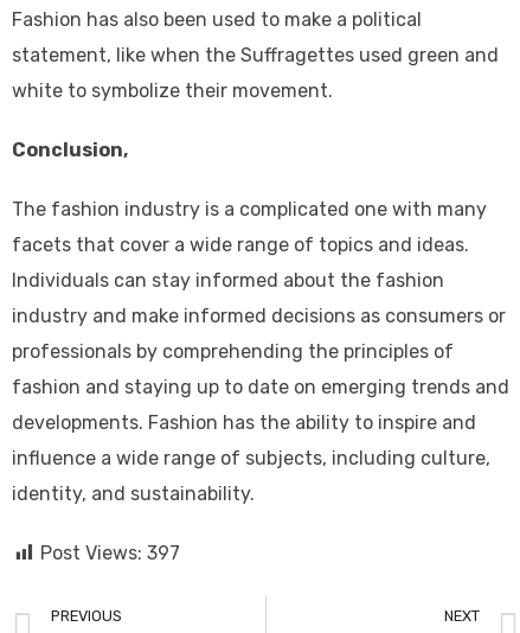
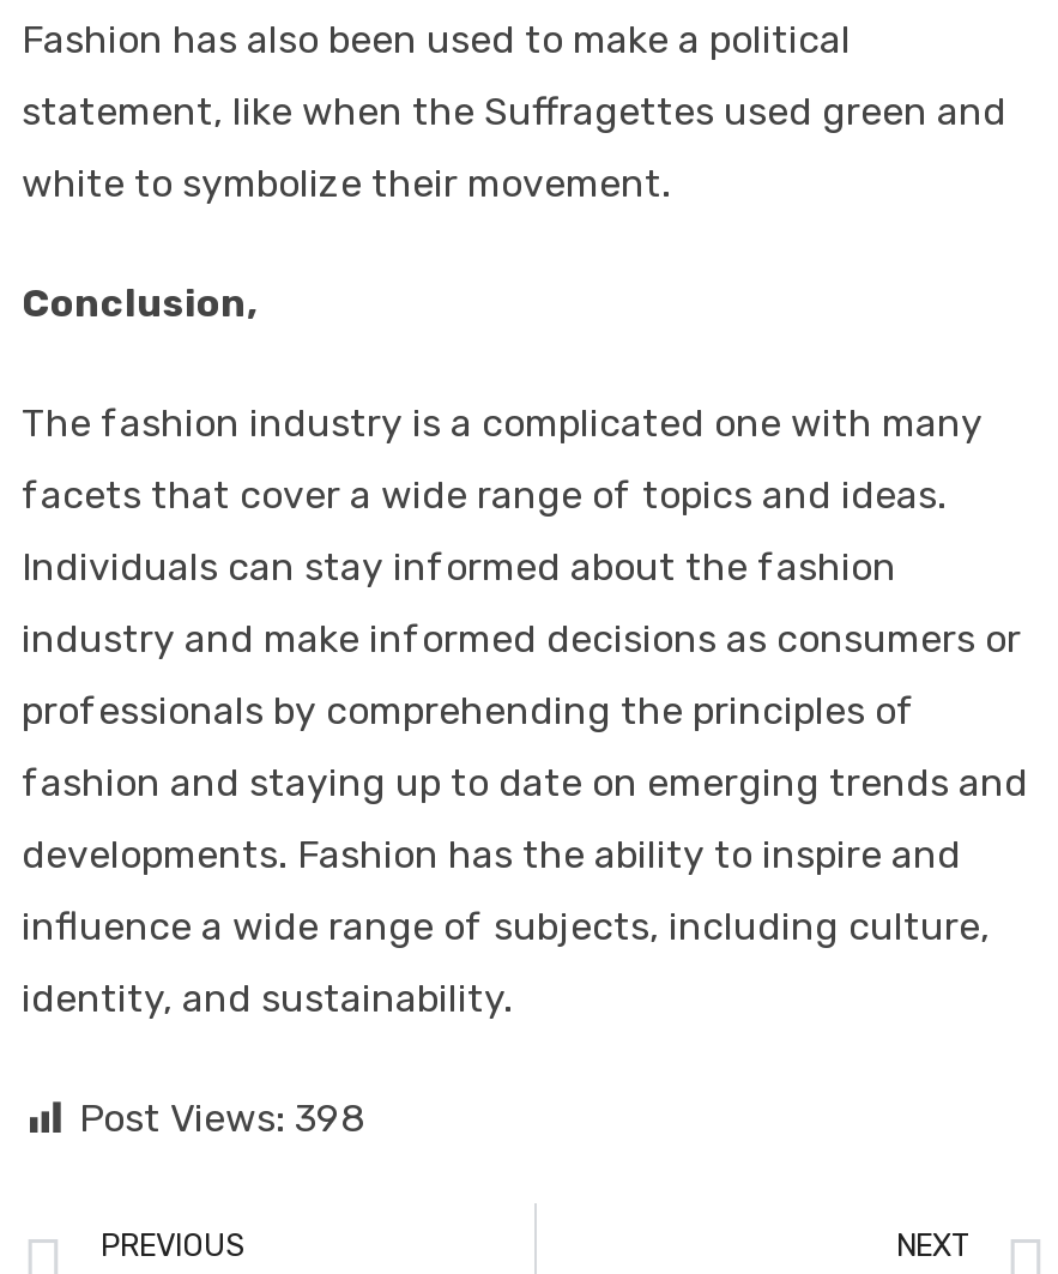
[40,541,180,564] Post Views: 397 -> [79,1095,364,1140] Post Views: 398

